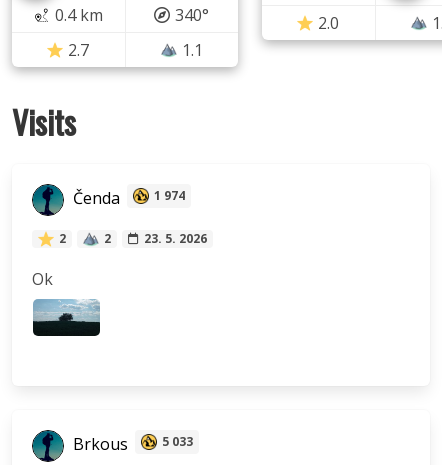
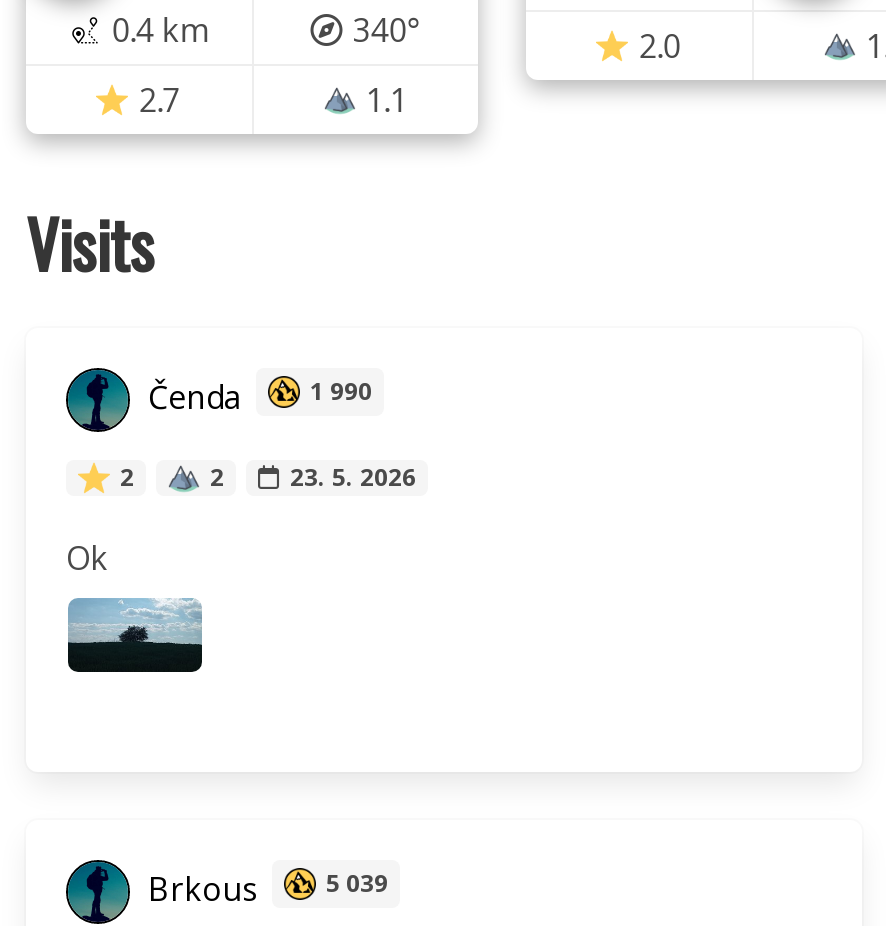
[69,187,185,209] Čenda 1 974 -> [140,374,372,418] Čenda 1 990
[69,433,193,455] Brkous 5 033 -> [140,866,388,910] Brkous 5 039

